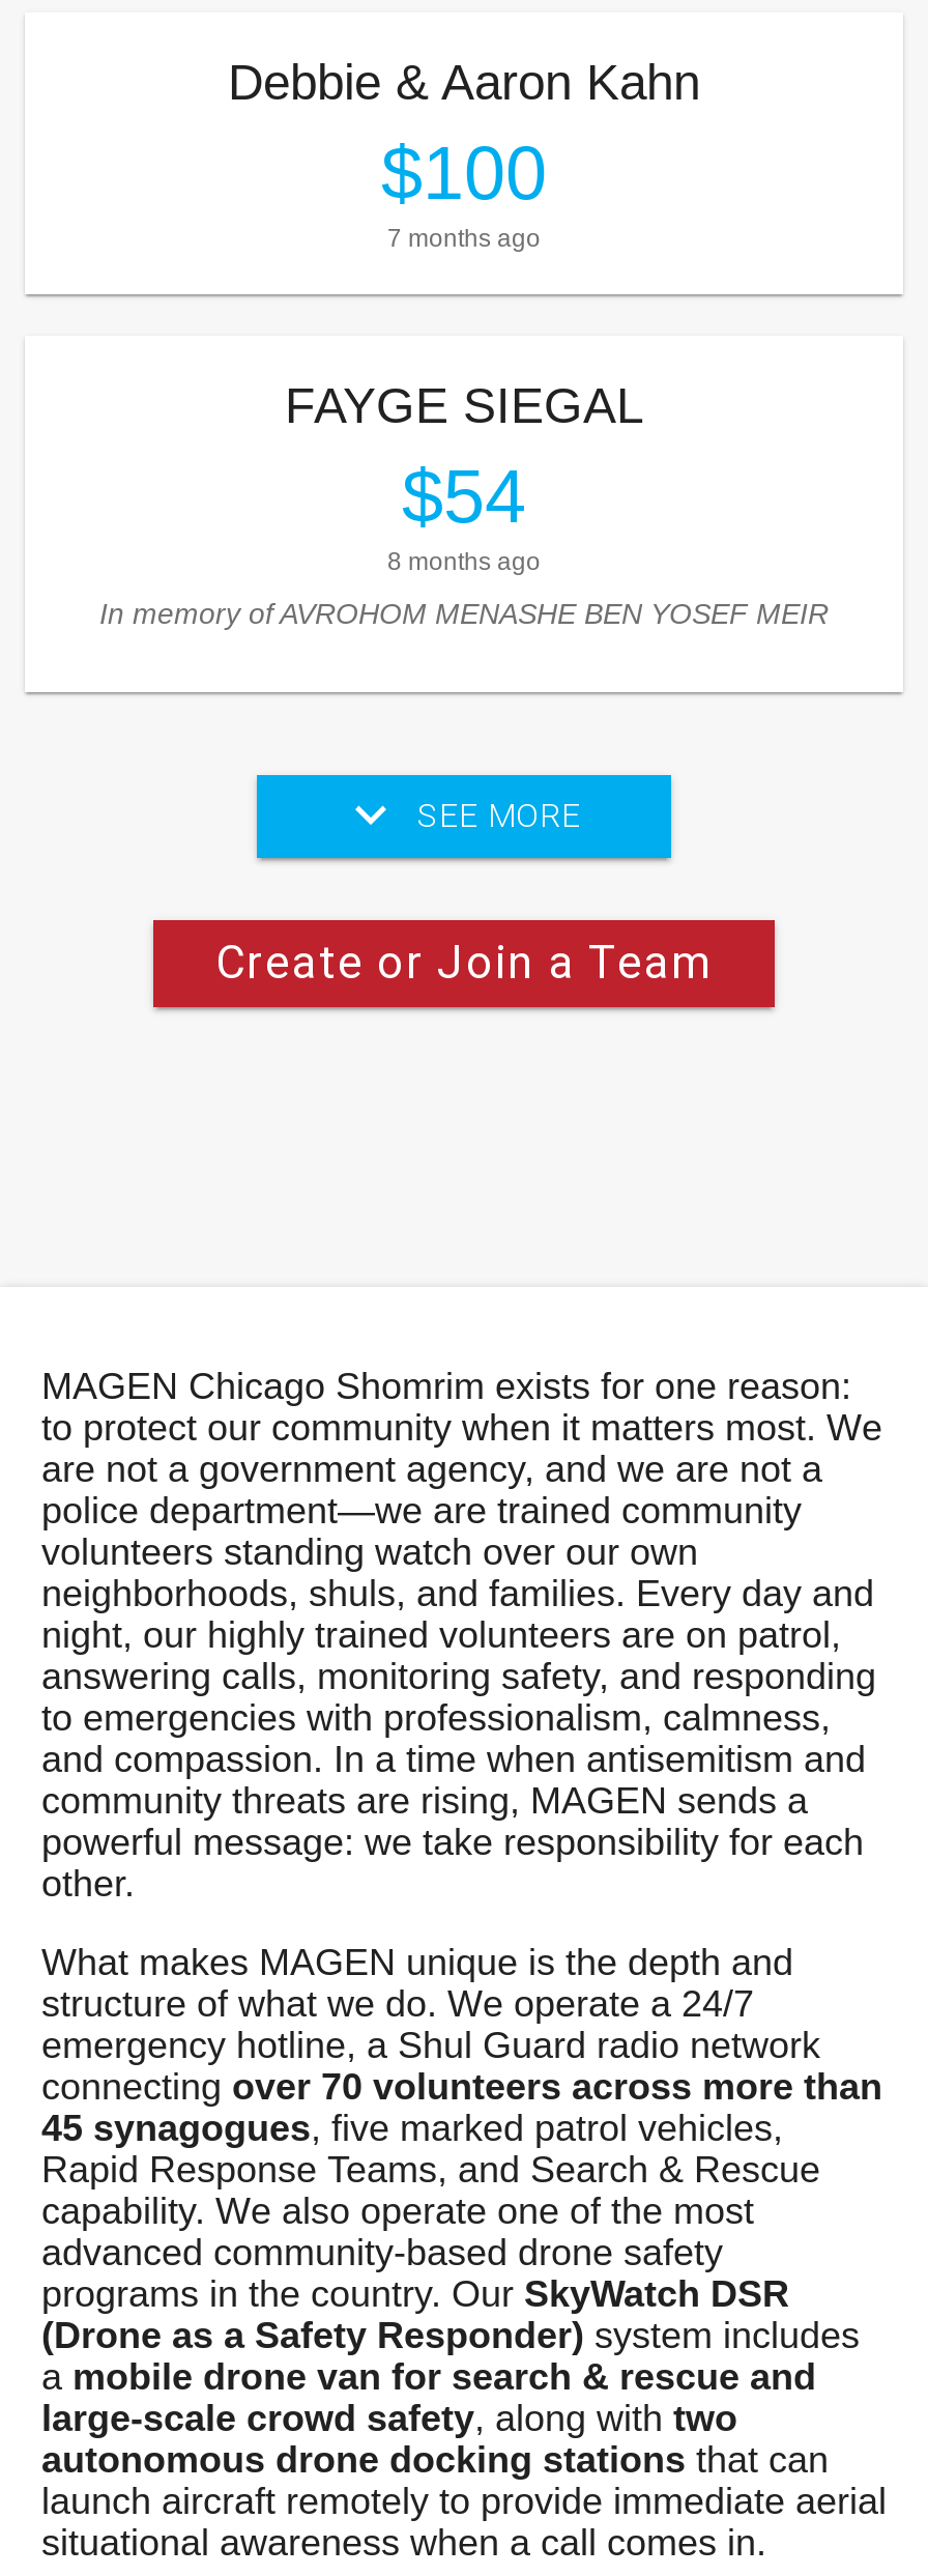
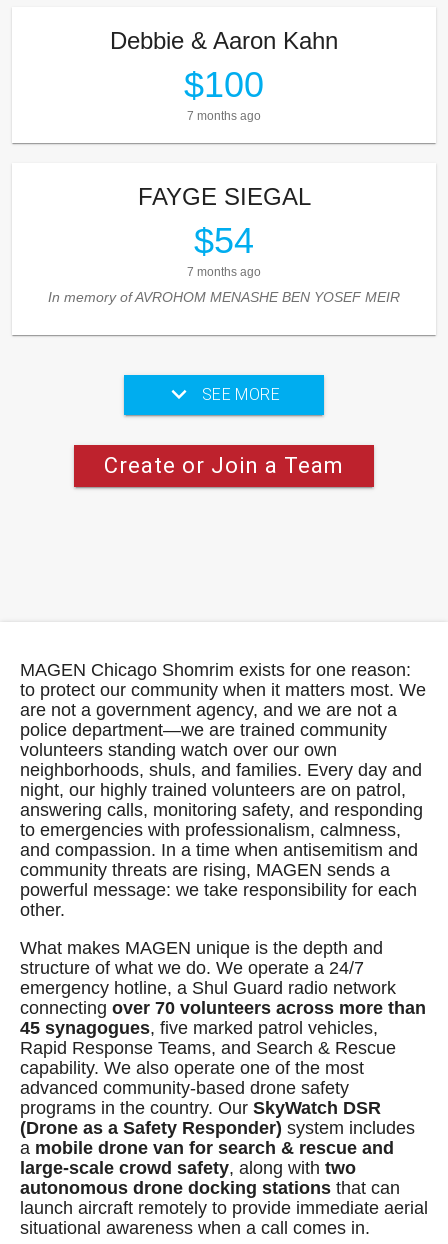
[387,547,541,576] 8 months ago -> [187,265,261,279] 7 months ago

